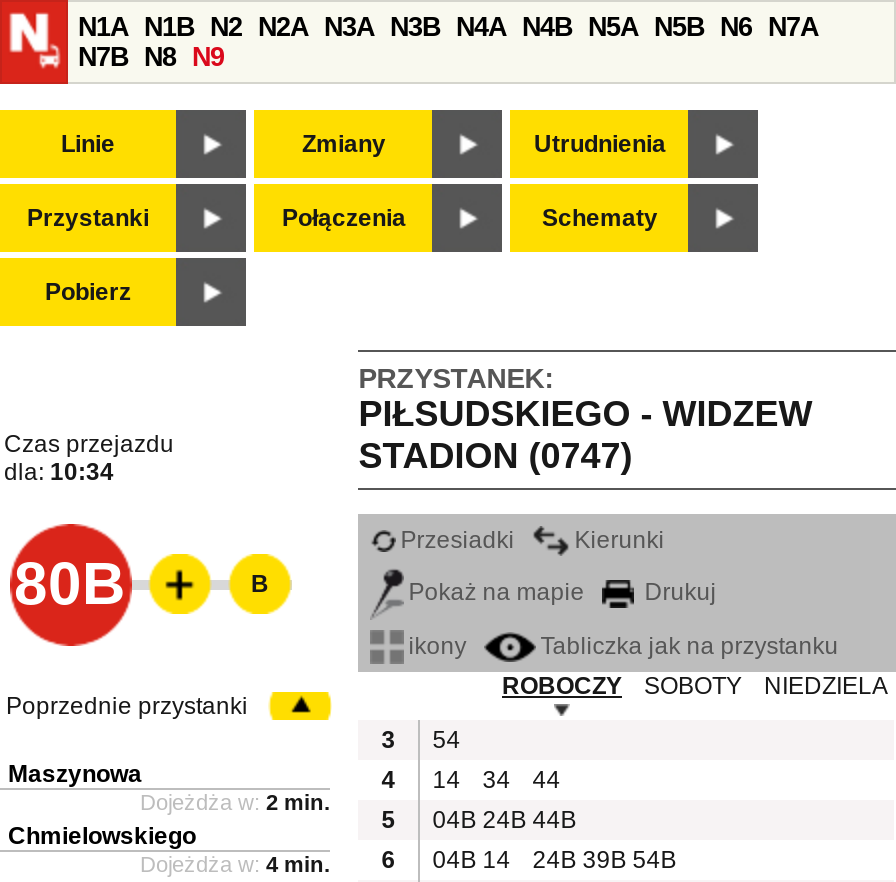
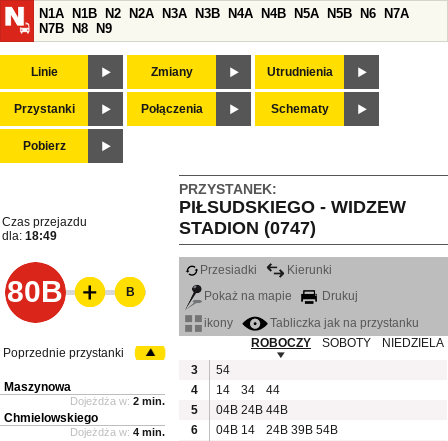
[4,458,114,486] dla: 10:34 -> [2,229,57,243] dla: 18:49

